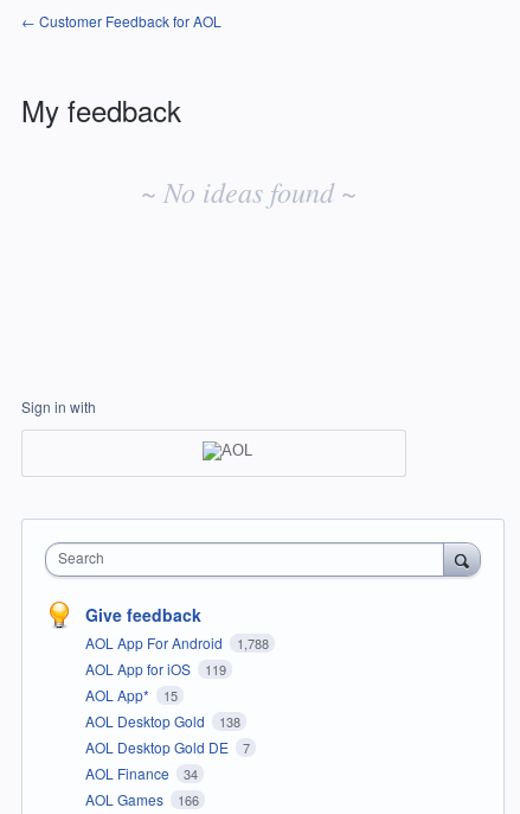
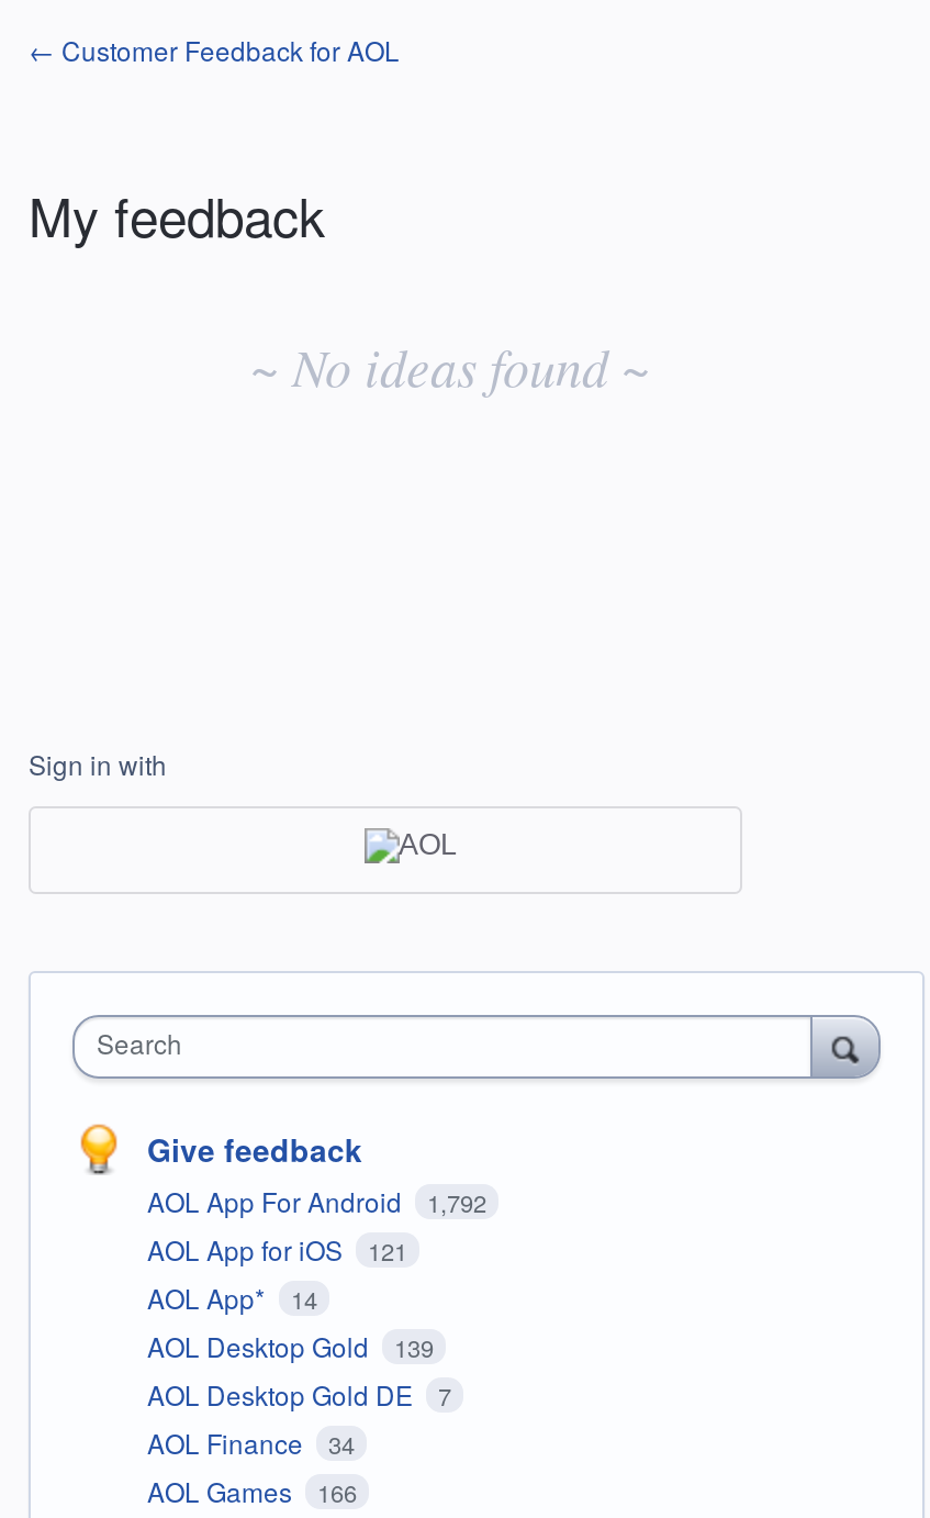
[85,632,268,652] AOL App For Android 1,788 -> [147,1181,486,1219] AOL App For Android 1,792
[85,658,226,678] AOL App for iOS 119 -> [147,1230,407,1267] AOL App for iOS 121
[85,684,177,704] AOL App* 15 -> [147,1278,317,1315] AOL App* 14
[85,710,240,731] AOL Desktop Gold 138 -> [147,1326,434,1364] AOL Desktop Gold 139

